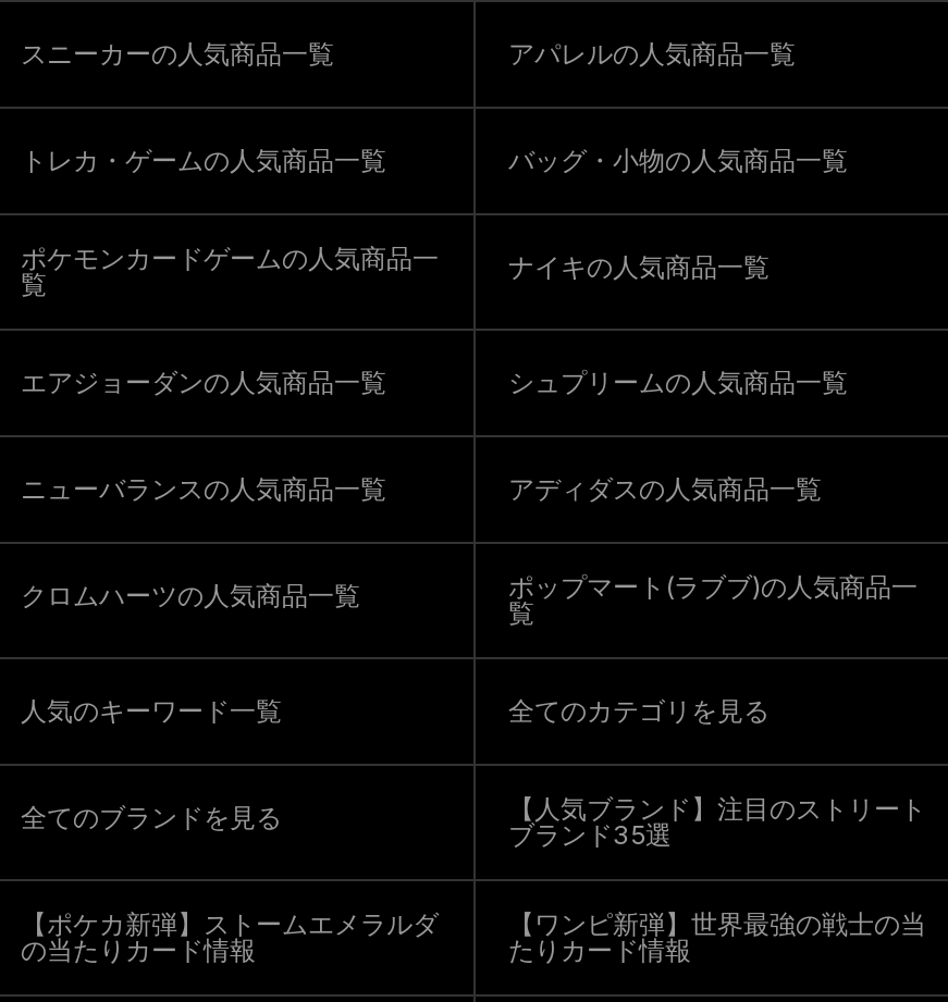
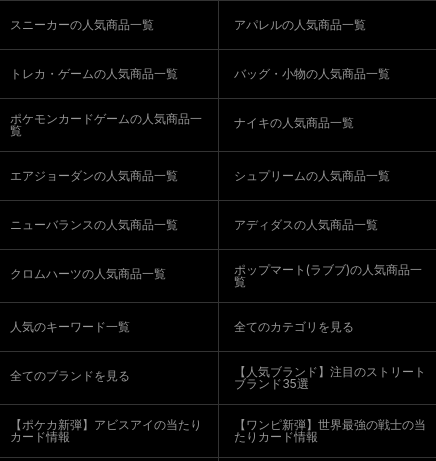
[21,907,439,966] 【ポケカ新弾】ストームエメラルダ | の当たりカード情報 -> [10,417,202,444] 【ポケカ新弾】アビスアイの当たり | カード情報

